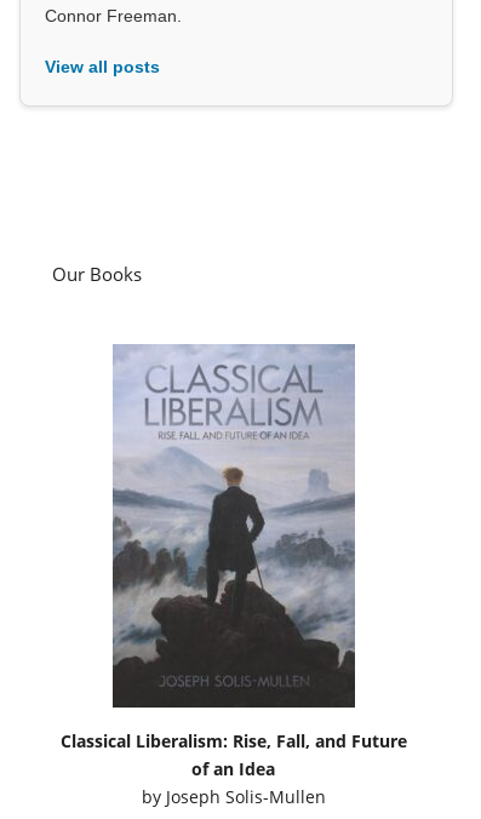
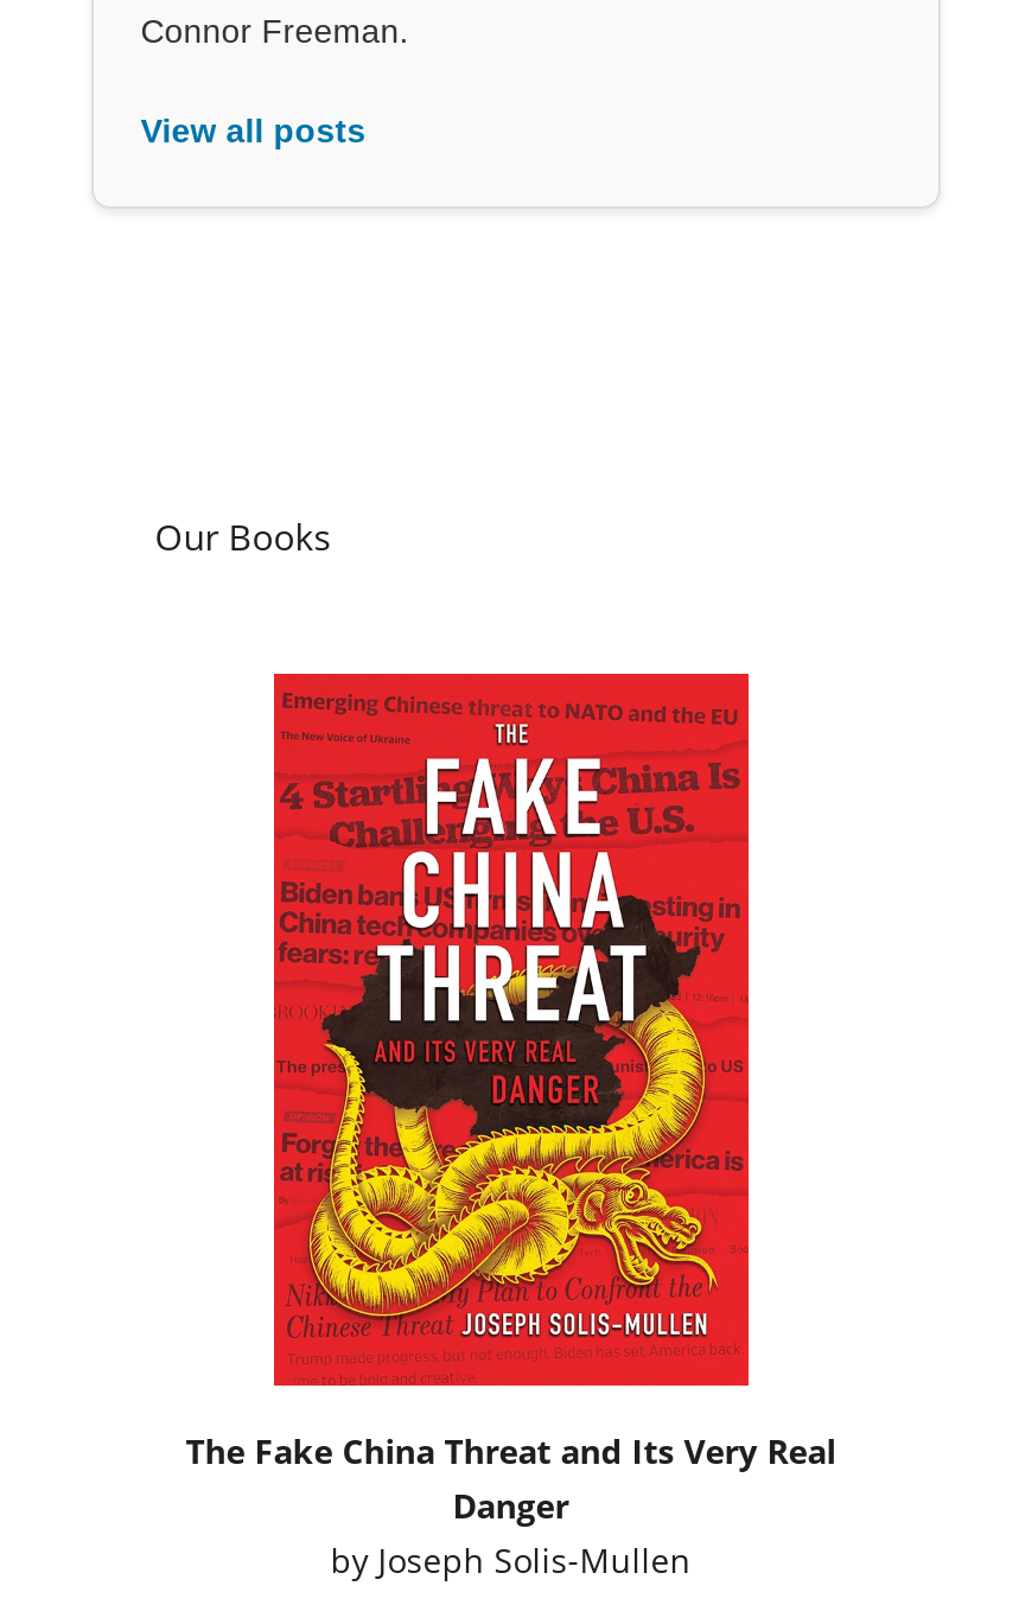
[60,343,407,780] [image] | Classical Liberalism: Rise, Fall, and Future | of an Idea -> [186,671,836,1527] [image] | The Fake China Threat and Its Very Real | Danger

